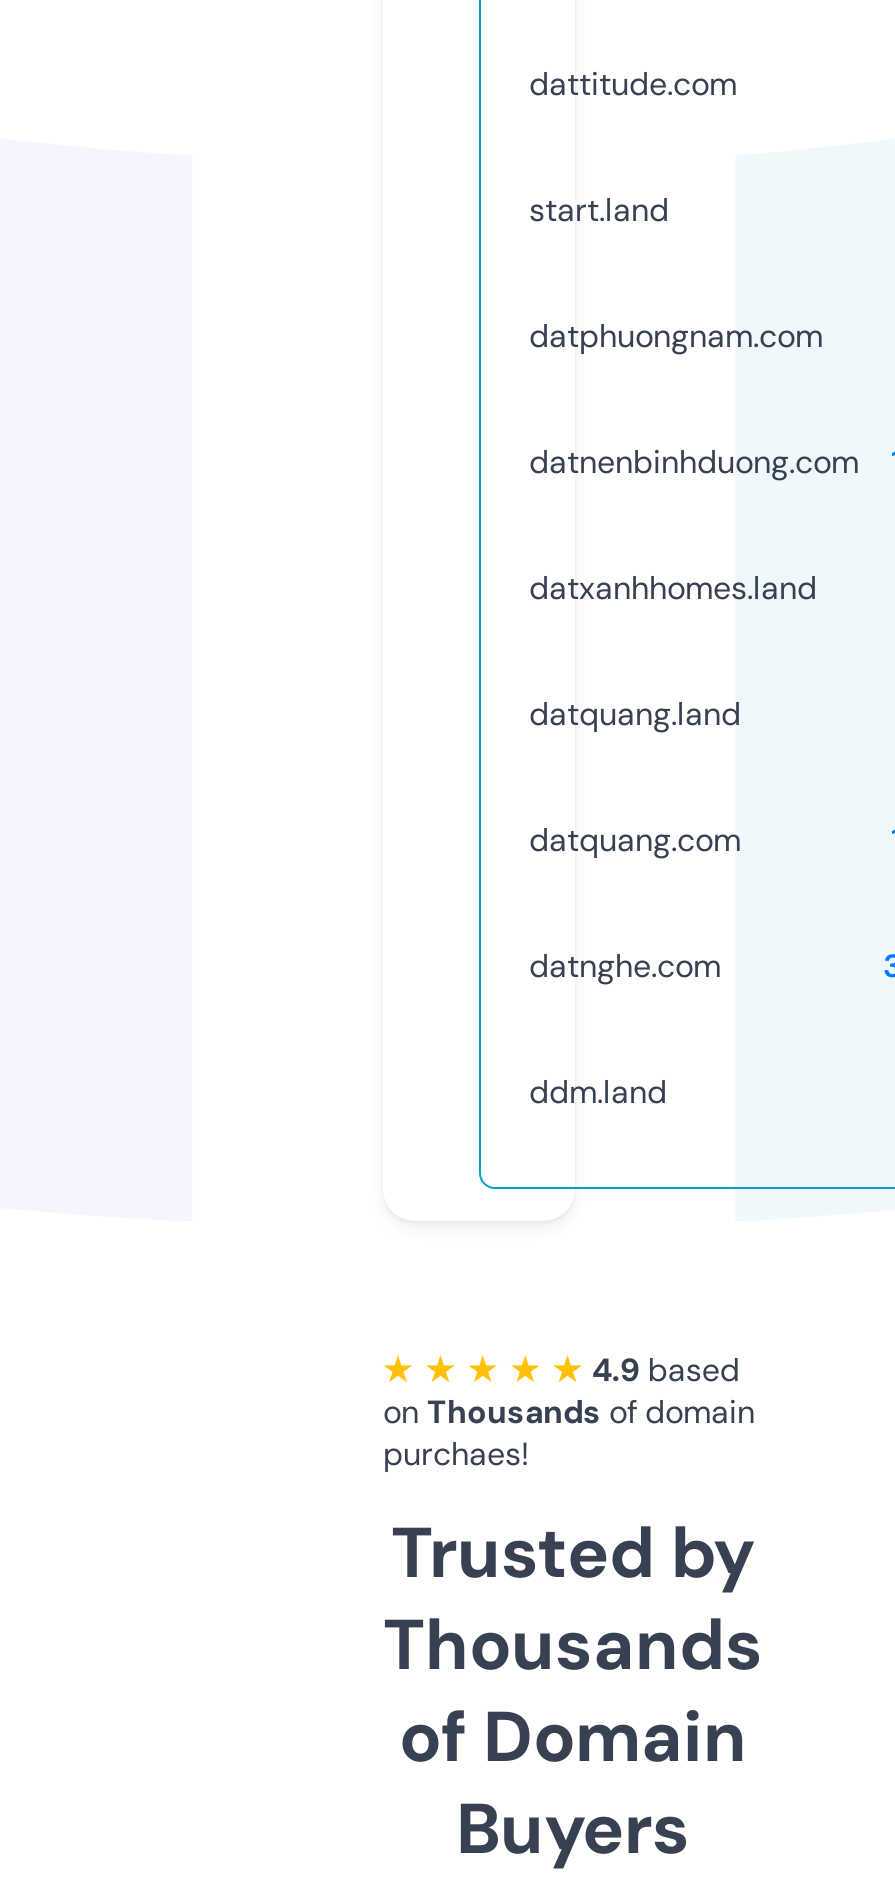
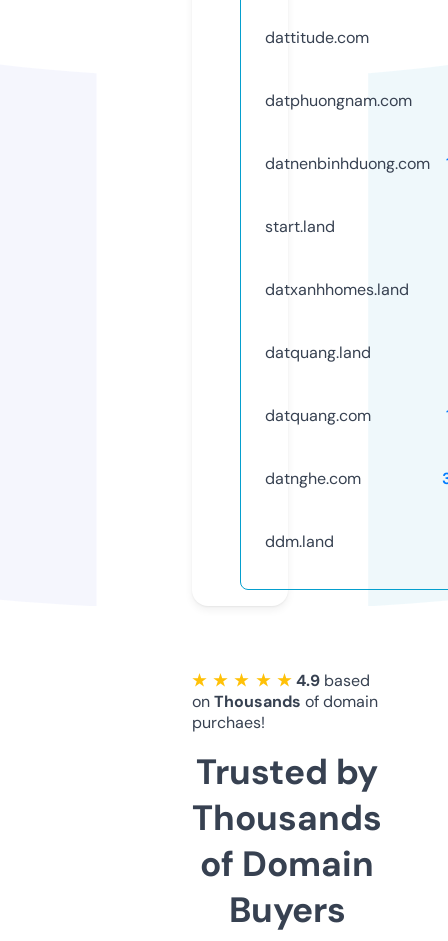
moved [529,189,669,231] -> [265,216,335,237]: start.land
moved [529,315,859,483] -> [265,90,430,174]: datphuongnam.com | datnenbinhduong.com

